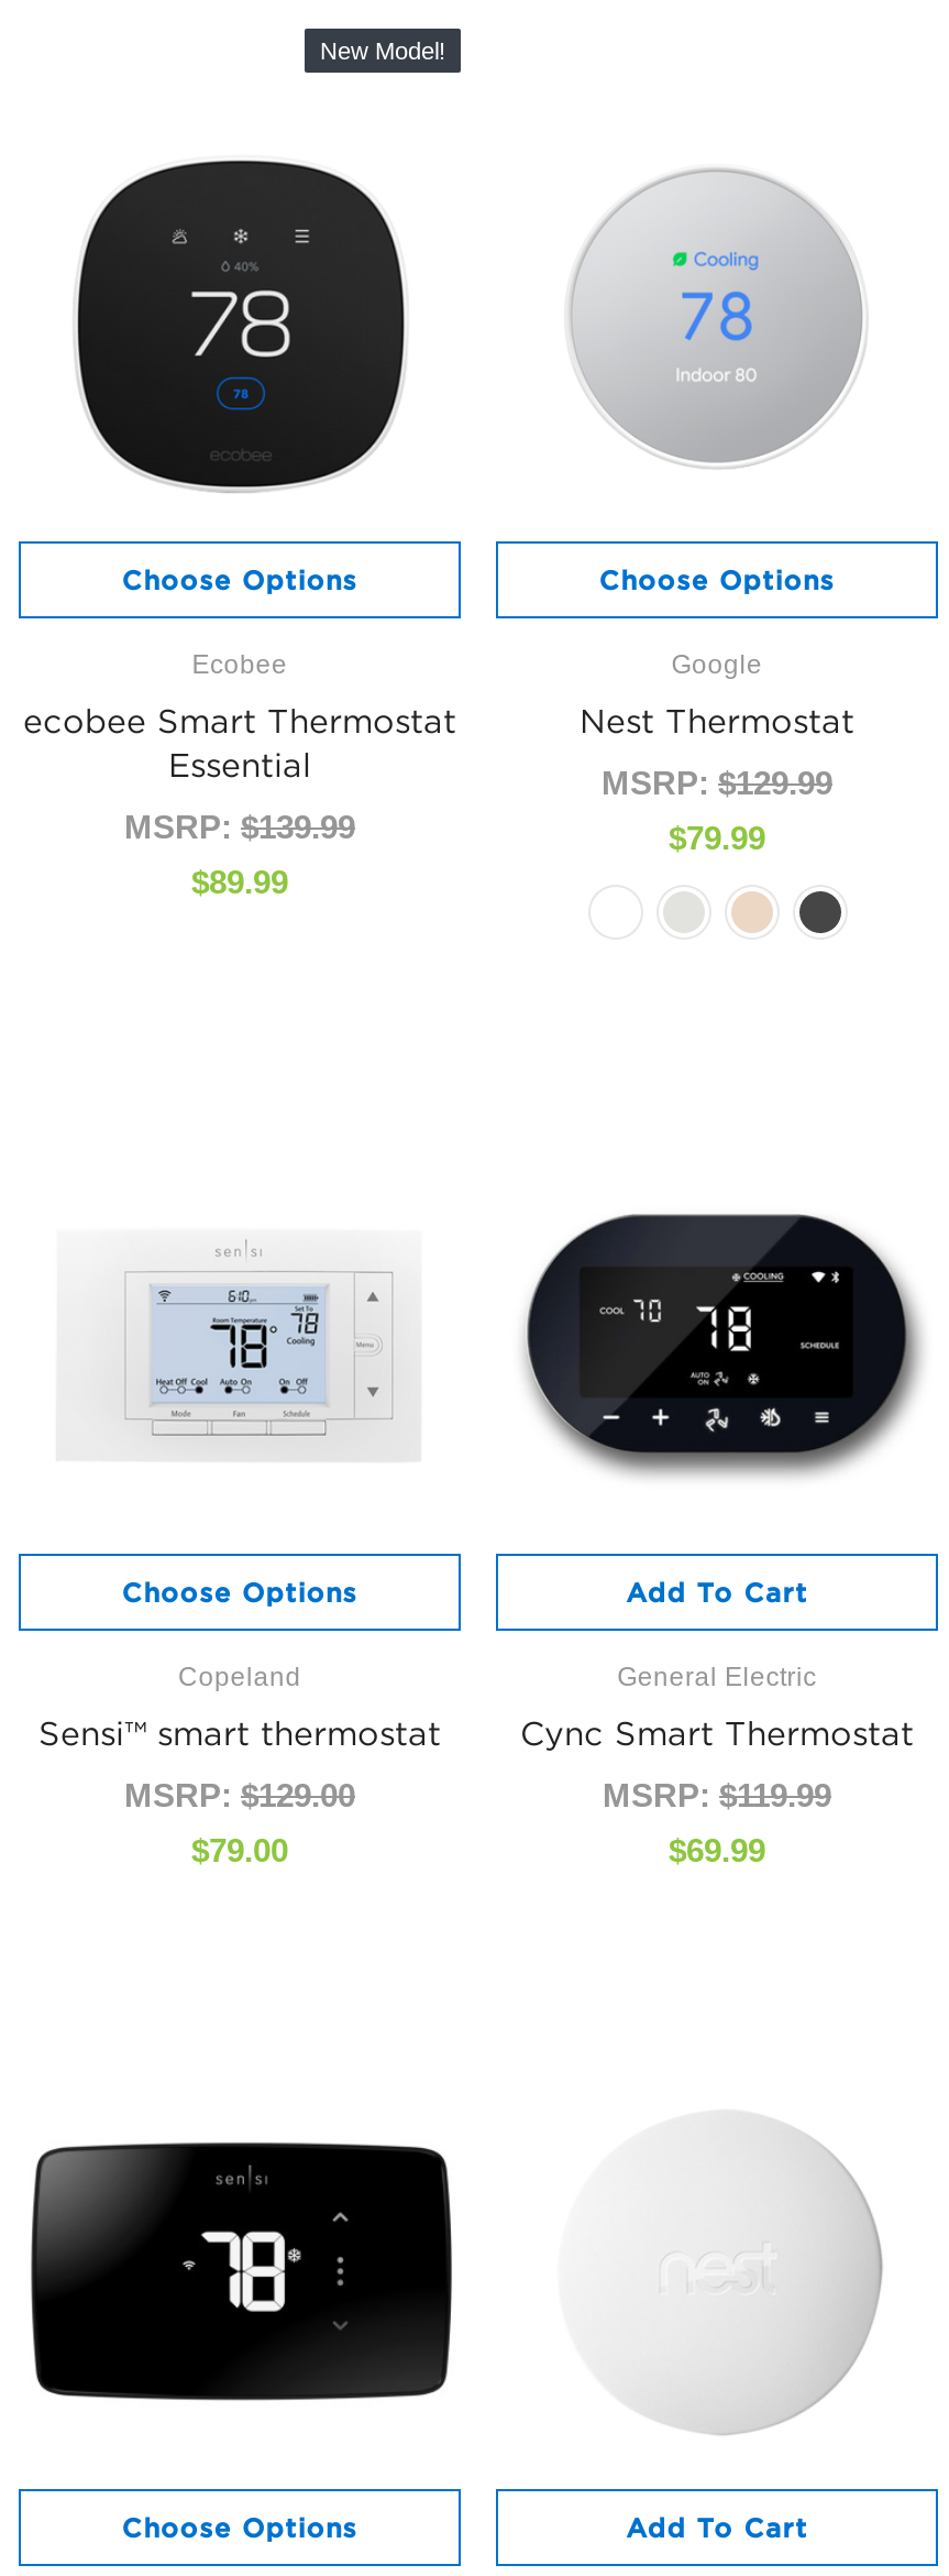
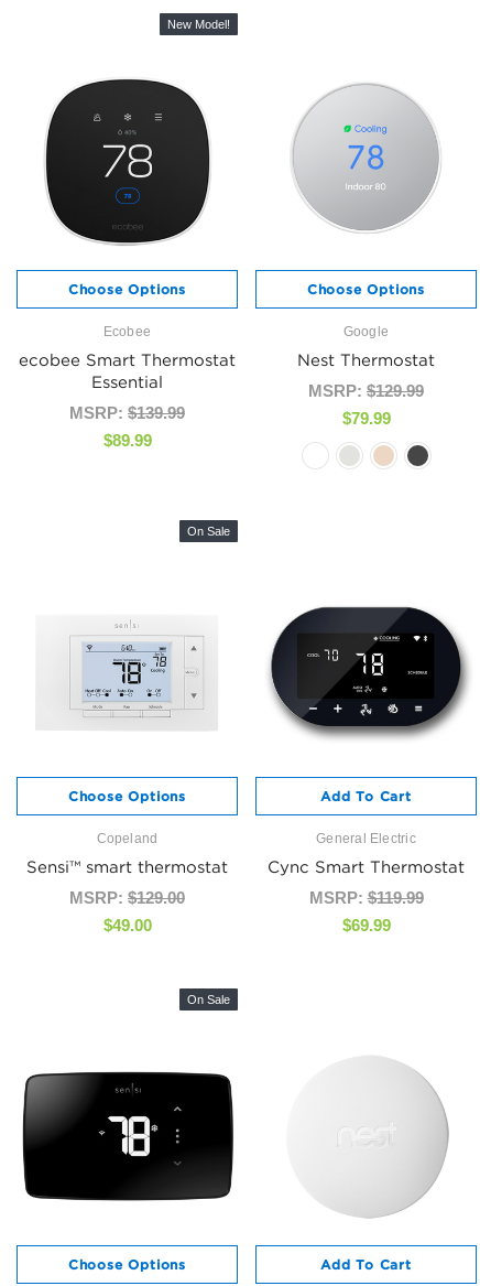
none -> [187,524,230,538] On Sale
[191,1831,288,1868] $79.00 -> [103,916,151,934] $49.00
none -> [187,993,230,1006] On Sale

